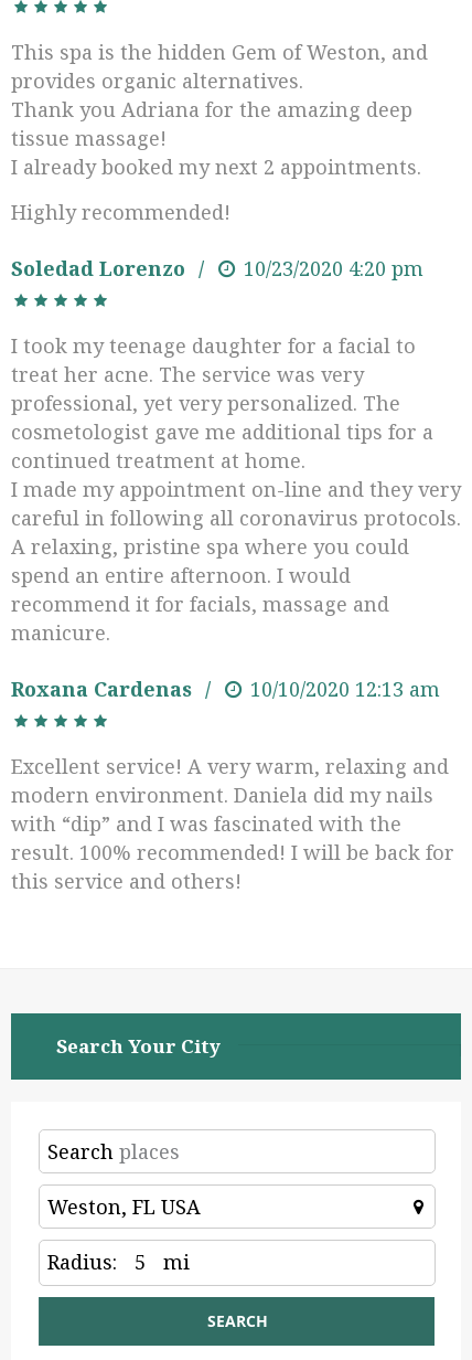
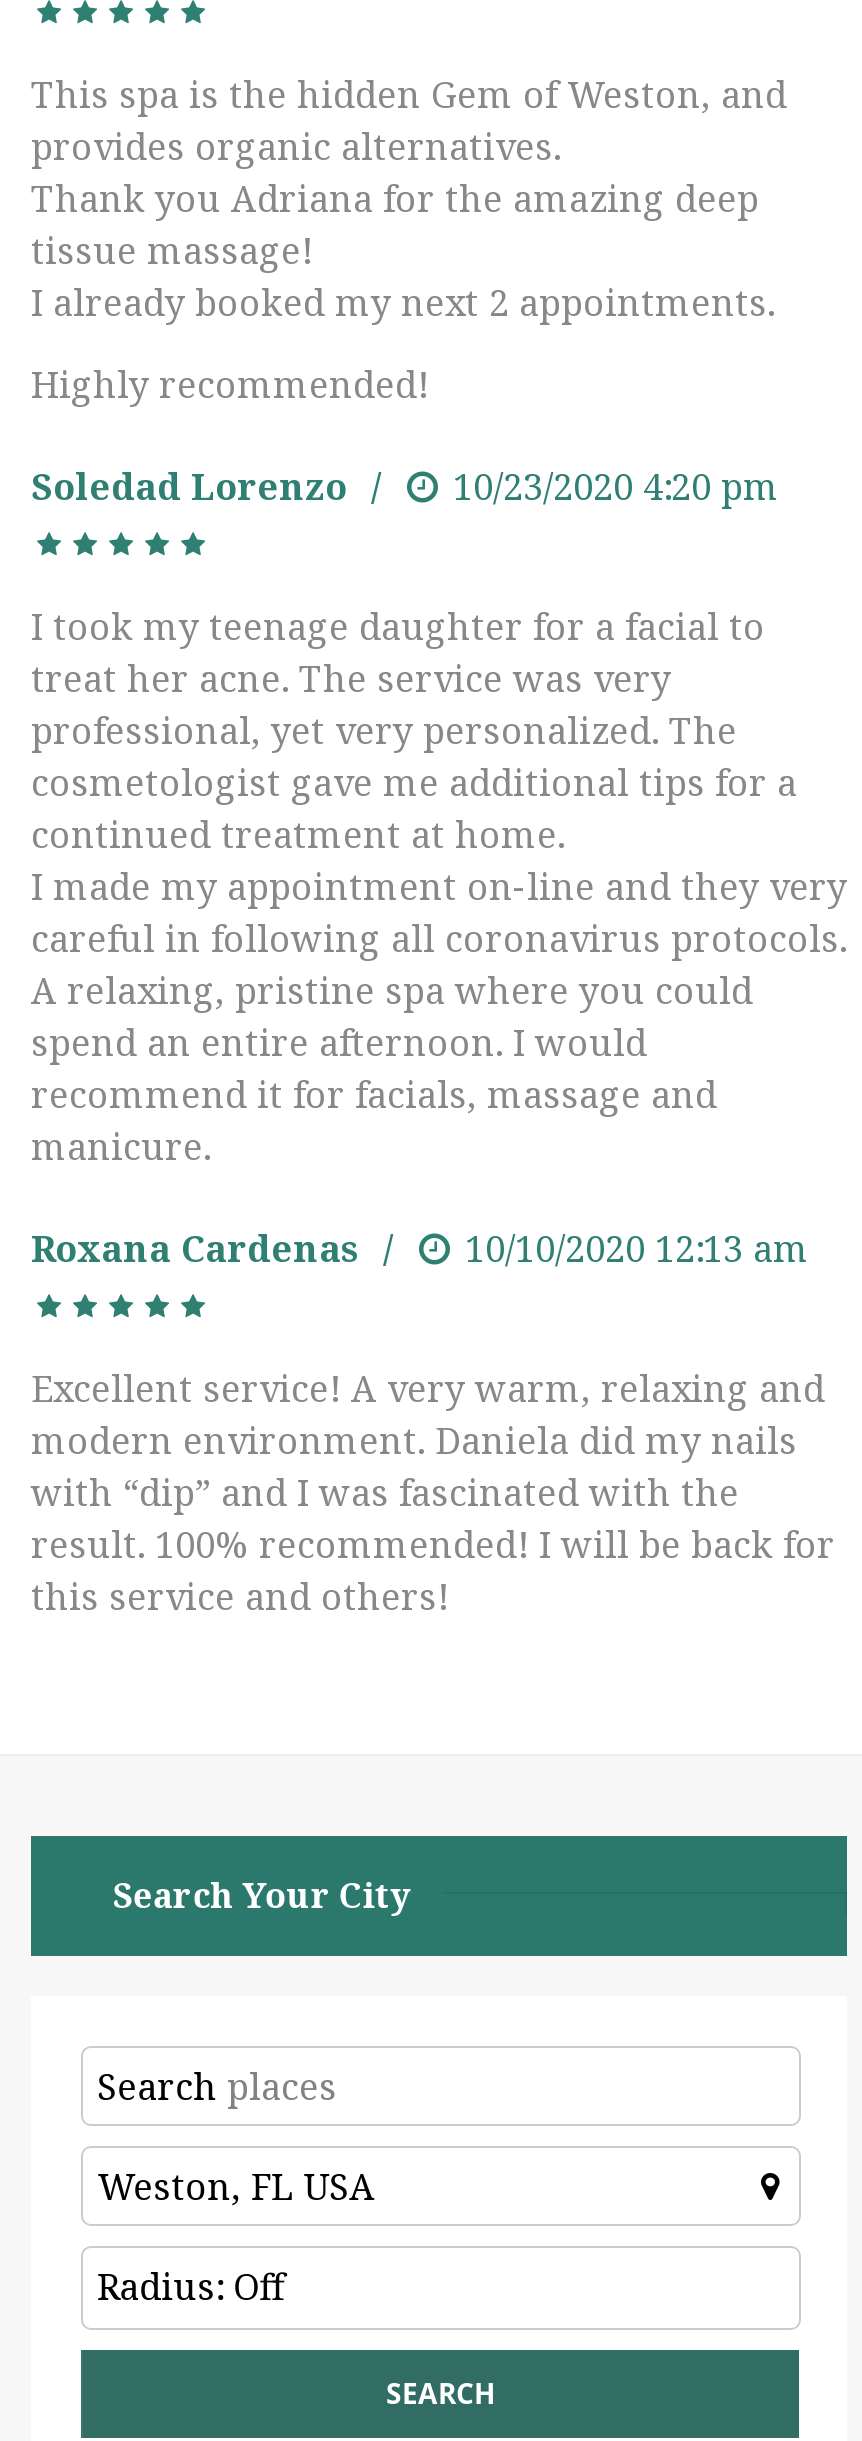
[48,1248,189,1275] Radius: | 5 | mi -> [97,2261,285,2309] Radius: Off

